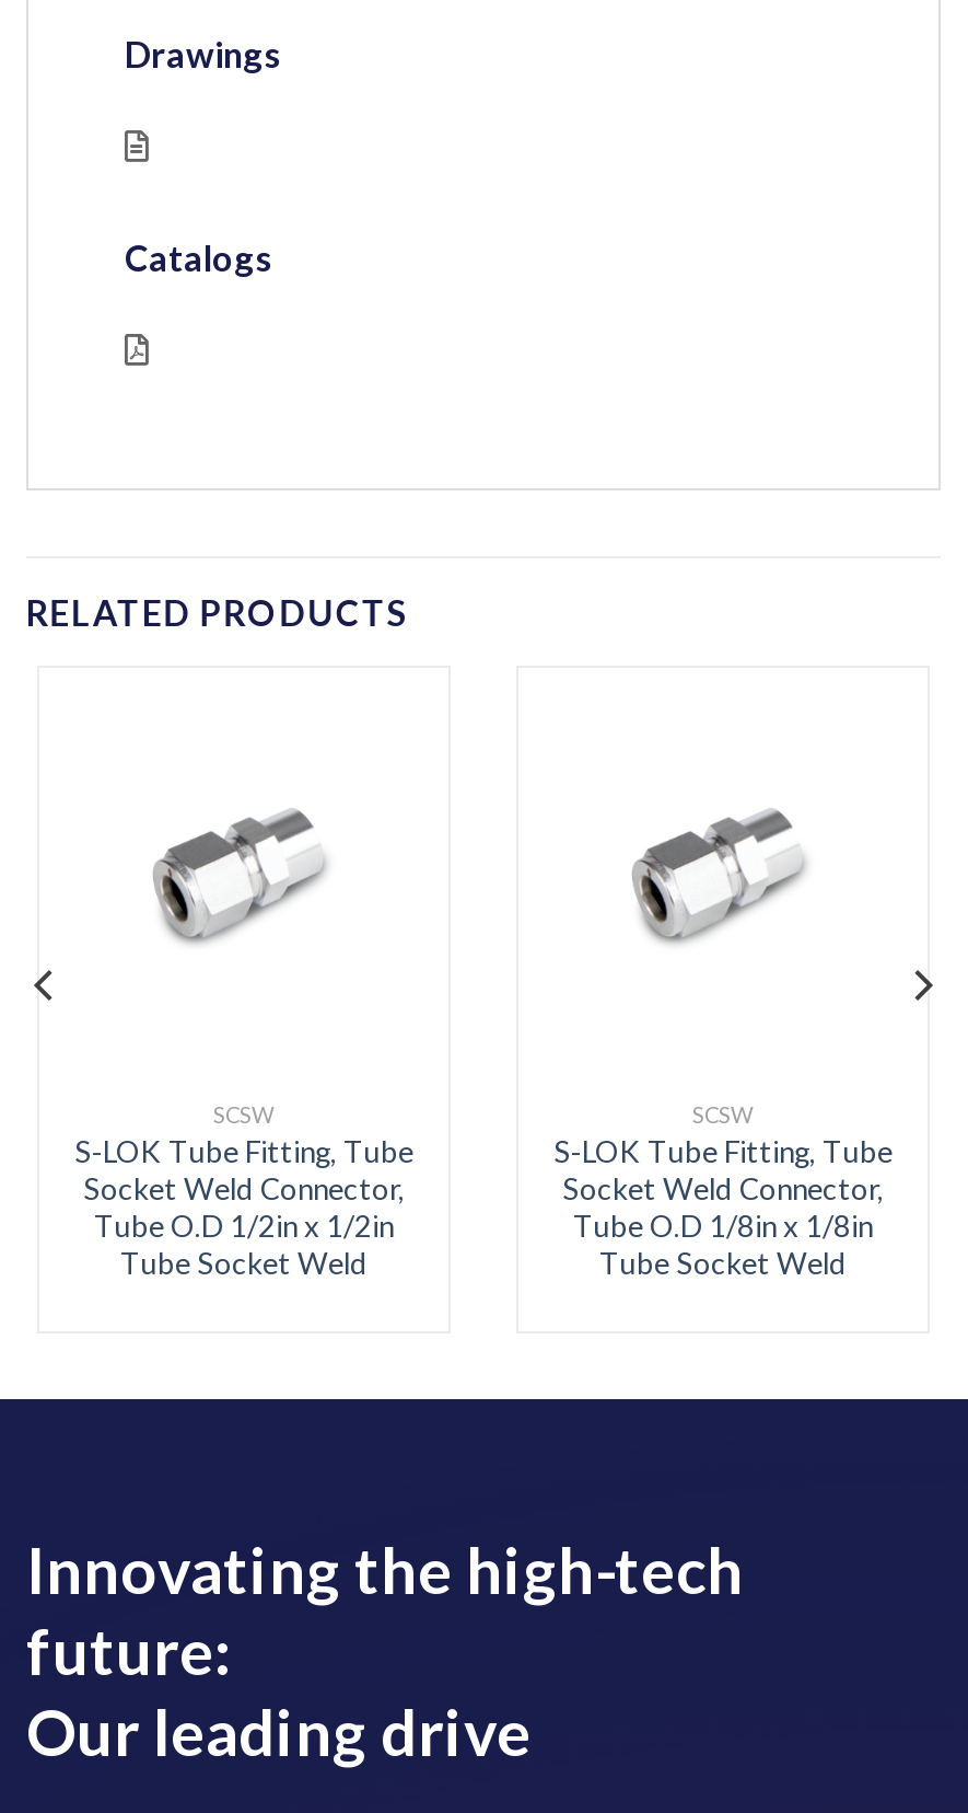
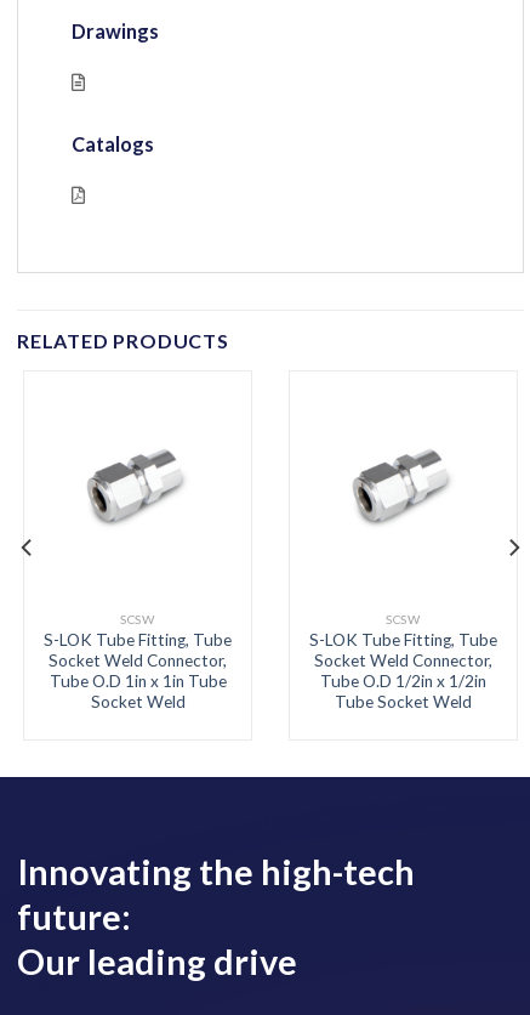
[94,1208,394,1280] Tube O.D 1/2in x 1/2in | Tube Socket Weld -> [49,671,226,711] Tube O.D 1in x 1in Tube | Socket Weld
[573,1208,873,1243] Tube O.D 1/8in x 1/8in -> [320,671,486,690] Tube O.D 1/2in x 1/2in

